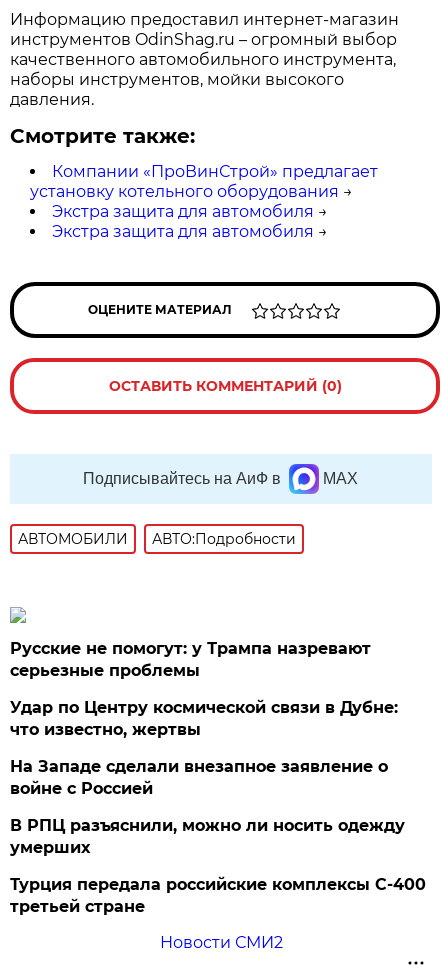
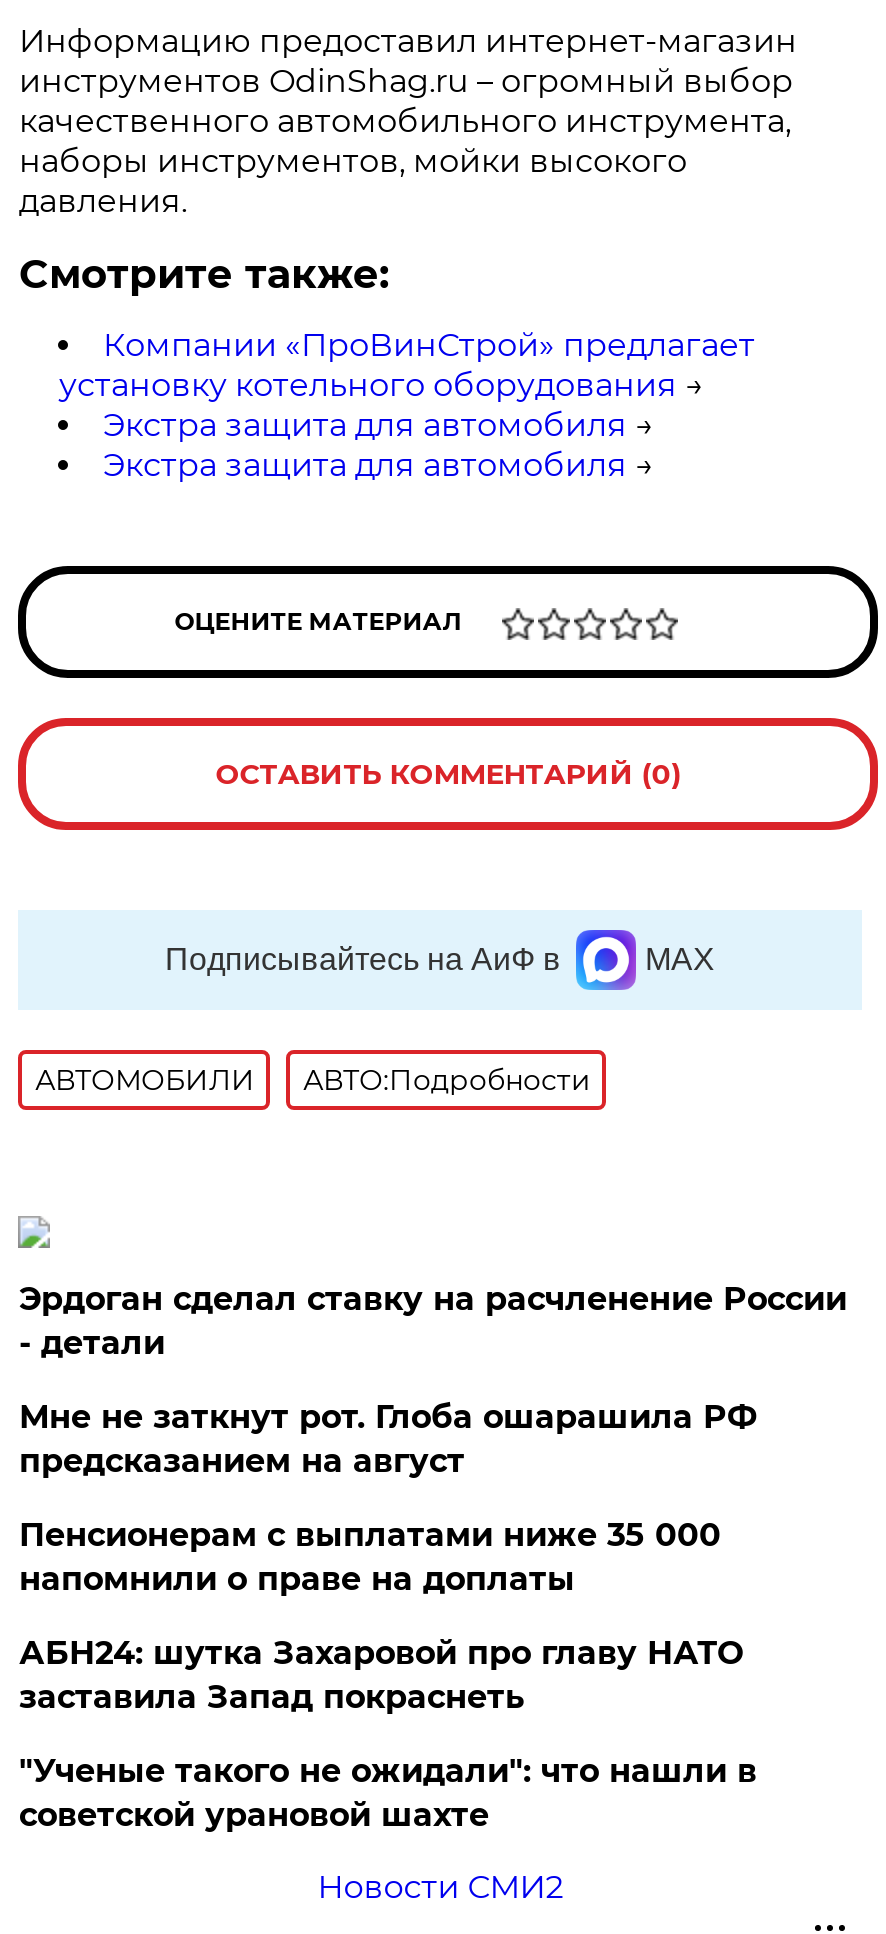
[10,639,371,680] Русские не помогут: у Трампа назревают | серьезные проблемы -> [19,1280,847,1362] Эрдоган сделал ставку на расчленение России | - детали
[10,698,398,739] Удар по Центру космической связи в Дубне: | что известно, жертвы -> [19,1398,757,1480] Мне не заткнут рот. Глоба ошарашила РФ | предсказанием на август
[10,757,388,798] На Западе сделали внезапное заявление о | войне с Россией -> [19,1516,721,1598] Пенсионерам с выплатами ниже 35 000 | напомнили о праве на доплаты
[10,816,405,857] В РПЦ разъяснили, можно ли носить одежду | умерших -> [19,1634,743,1716] АБН24: шутка Захаровой про главу НАТО | заставила Запад покраснеть
[10,875,426,916] Турция передала российские комплексы С-400 | третьей стране -> [19,1752,757,1834] "Ученые такого не ожидали": что нашли в | советской урановой шахте

